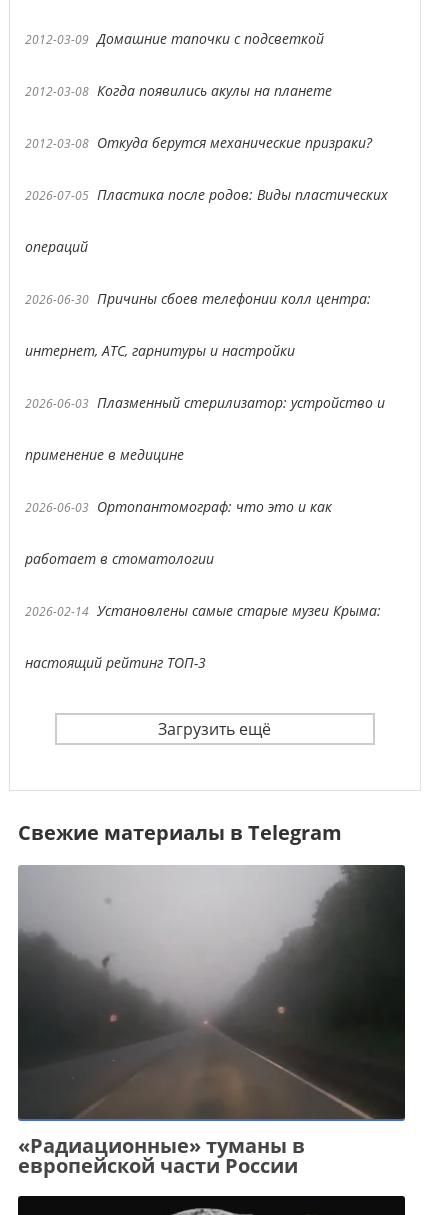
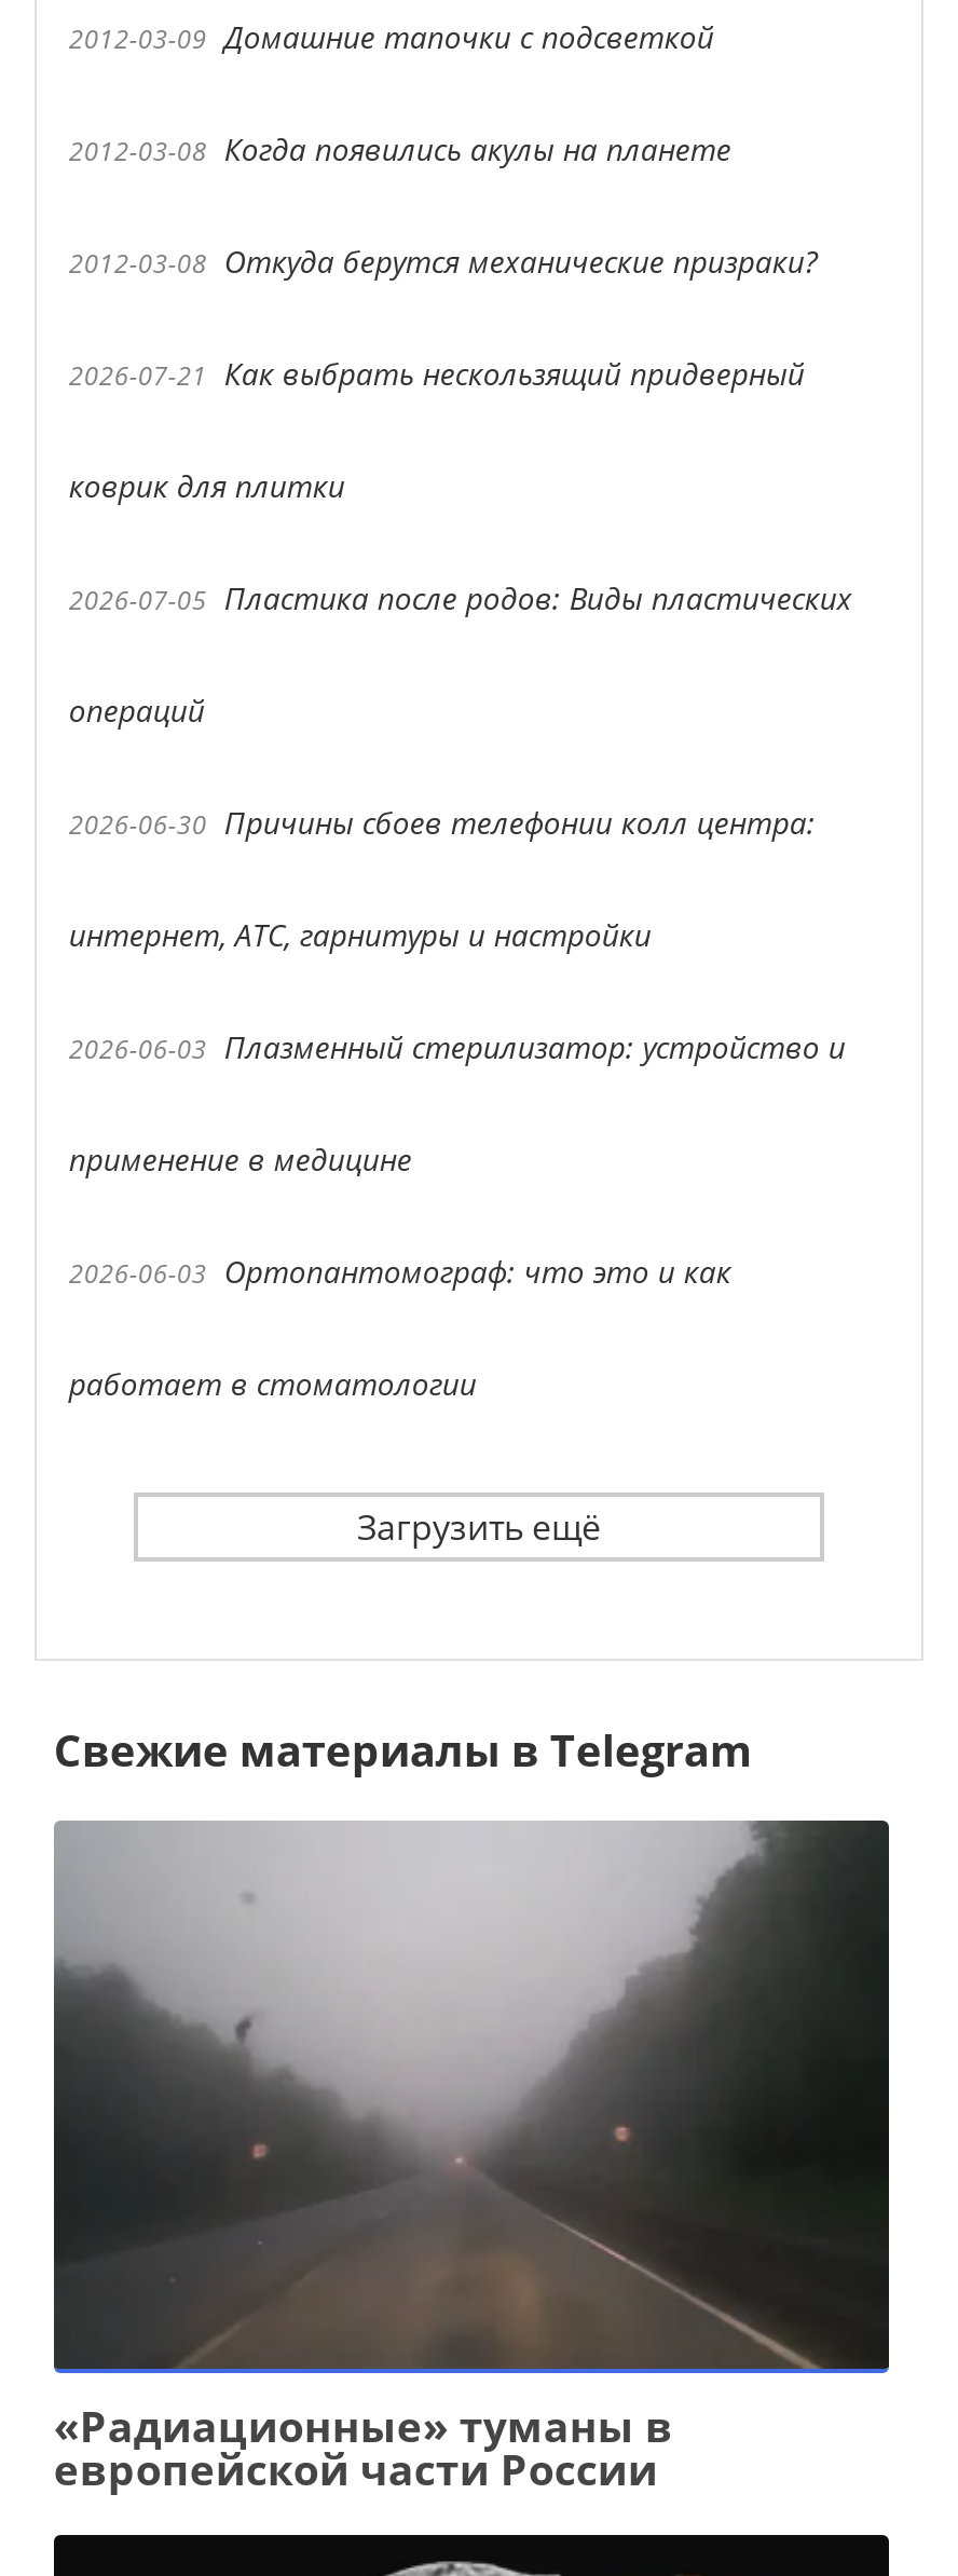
none -> [69,353,805,506] 2026-07-21 Как выбрать нескользящий придверный | коврик для плитки
moved [25,185,388,568] -> [69,577,852,1404]: 2026-07-05 Пластика после родов: Виды пластических | операций | 2026-06-30 Причины сбоев телефонии колл центра: | интернет, АТС, гарнитуры и настройки | 2026-06-03 Плазменный стерилизатор: устройство и | применение в медицине | 2026-06-03 Ортопантомограф: что это и как | работает в стоматологии
[25,601,381,672] 2026-02-14 Установлены самые старые музеи Крыма: | настоящий рейтинг ТОП-3 -> none

